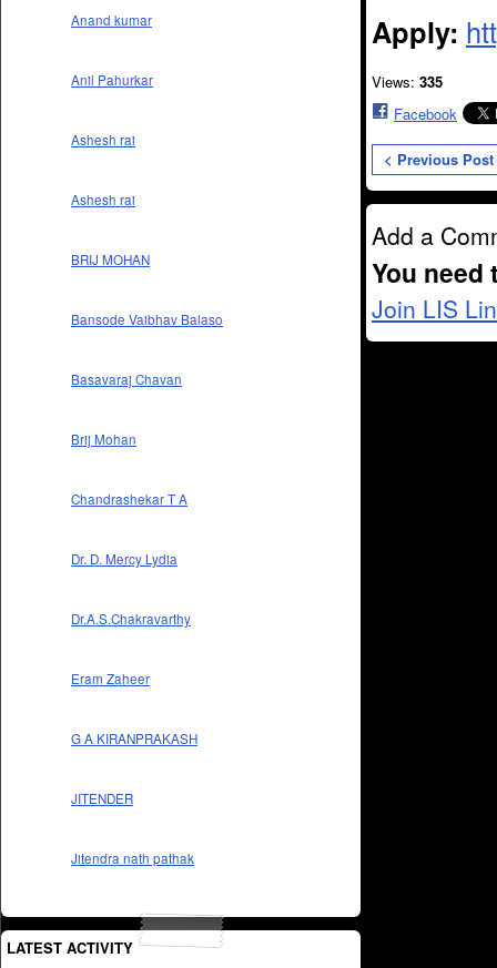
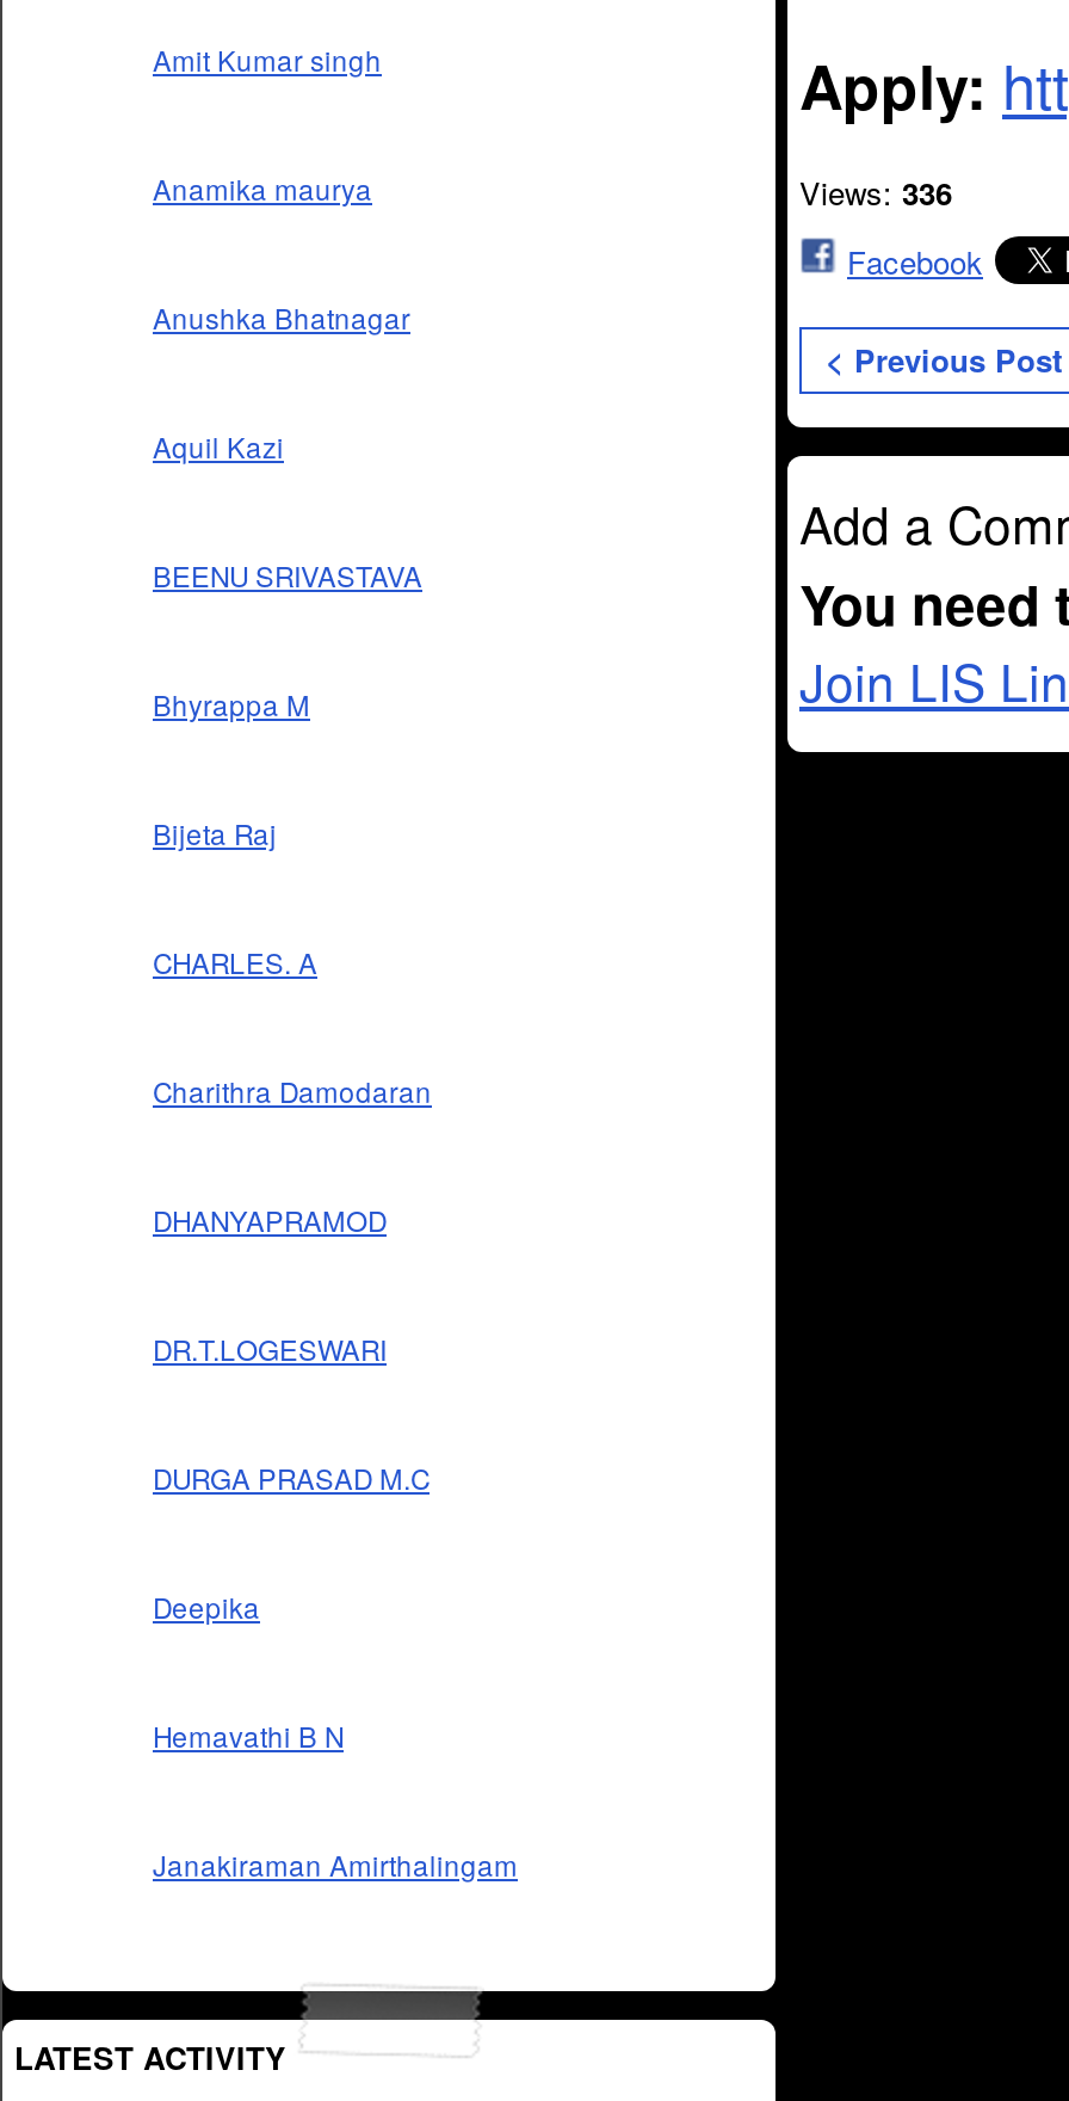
[71,11,152,29] Anand kumar -> [153,41,382,79] Amit Kumar singh
[71,71,153,89] Anil Pahurkar -> [153,170,372,208] Anamika maurya
[372,71,443,92] Views: 335 -> [799,169,952,214] Views: 336
[71,131,135,149] Ashesh rai -> [153,299,410,337] Anushka Bhatnagar
[71,191,135,209] Ashesh rai -> [153,428,284,466] Aquil Kazi
[71,251,150,268] BRIJ MOHAN -> [153,557,422,595] BEENU SRIVASTAVA
[71,311,223,328] Bansode Vaibhav Balaso -> [153,685,310,724] Bhyrappa M
[71,370,182,388] Basavaraj Chavan -> [153,814,277,853] Bijeta Raj
[71,430,136,448] Brij Mohan -> [153,943,317,982] CHARLES. A
[71,490,187,508] Chandrashekar T A -> [153,1072,432,1110] Charithra Damodaran
[71,550,177,568] Dr. D. Mercy Lydia -> [153,1201,387,1239] DHANYAPRAMOD
[71,610,191,628] Dr.A.S.Chakravarthy -> [153,1330,387,1368] DR.T.LOGESWARI
[71,670,150,688] Eram Zaheer -> [153,1459,430,1497] DURGA PRASAD M.C
[71,730,197,747] G A KIRANPRAKASH -> [153,1588,260,1626] Deepika
[71,790,133,807] JITENDER -> [153,1717,344,1755] Hemavathi B N
[71,849,194,867] Jitendra nath pathak -> [153,1846,518,1884] Janakiraman Amirthalingam

